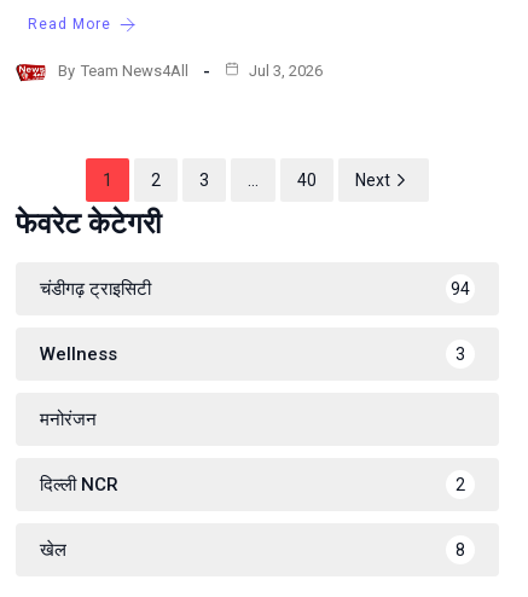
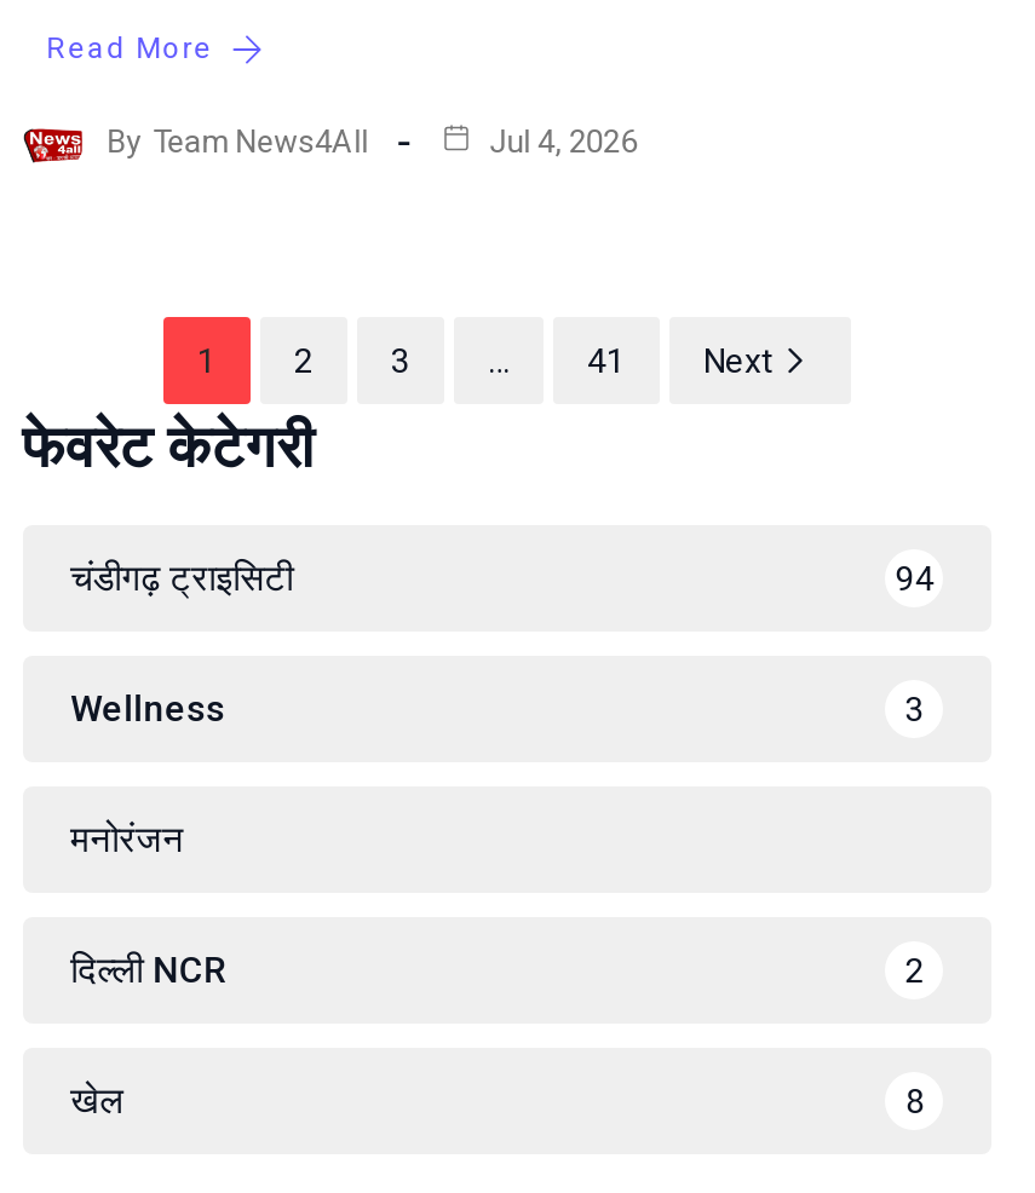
[245,62,322,80] Jul 3, 2026 -> [482,123,637,159] Jul 4, 2026
[297,171,317,190] 40 -> [587,342,626,381] 41

